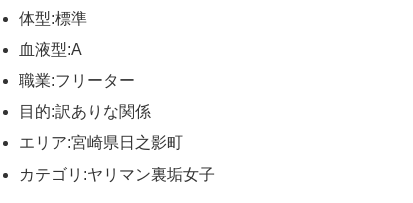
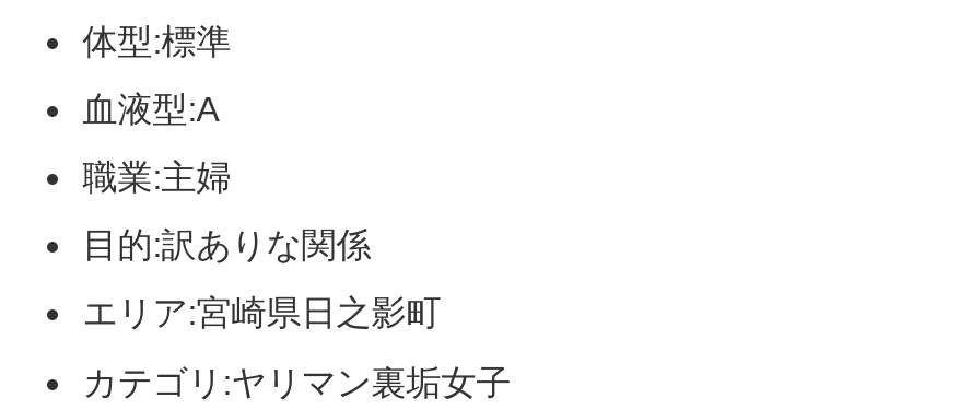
[19,72,135,89] 職業:フリーター -> [82,159,231,196] 職業:主婦

